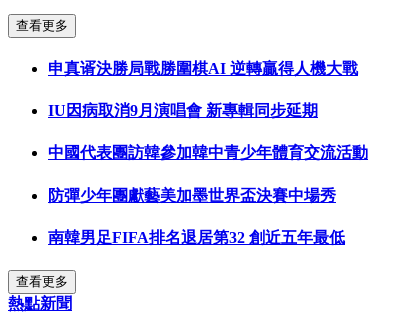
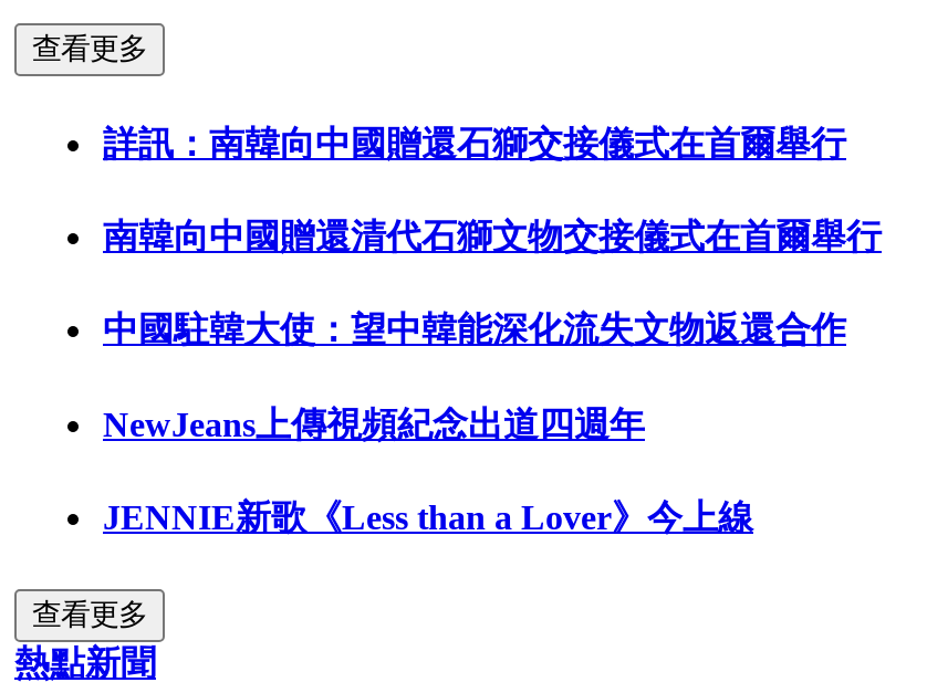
[48,60,358,77] 申真谞決勝局戰勝圍棋AI 逆轉贏得人機大戰 -> [103,125,846,162] 詳訊：南韓向中國贈還石獅交接儀式在首爾舉行
[48,102,318,119] IU因病取消9月演唱會 新專輯同步延期 -> [103,218,882,256] 南韓向中國贈還清代石獅文物交接儀式在首爾舉行
[48,144,368,161] 中國代表團訪韓參加韓中青少年體育交流活動 -> [103,311,846,349] 中國駐韓大使：望中韓能深化流失文物返還合作
[48,187,336,204] 防彈少年團獻藝美加墨世界盃決賽中場秀 -> [103,405,645,443] NewJeans上傳視頻紀念出道四週年
[48,229,345,246] 南韓男足FIFA排名退居第32 創近五年最低 -> [103,498,753,536] JENNIE新歌《Less than a Lover》今上線

